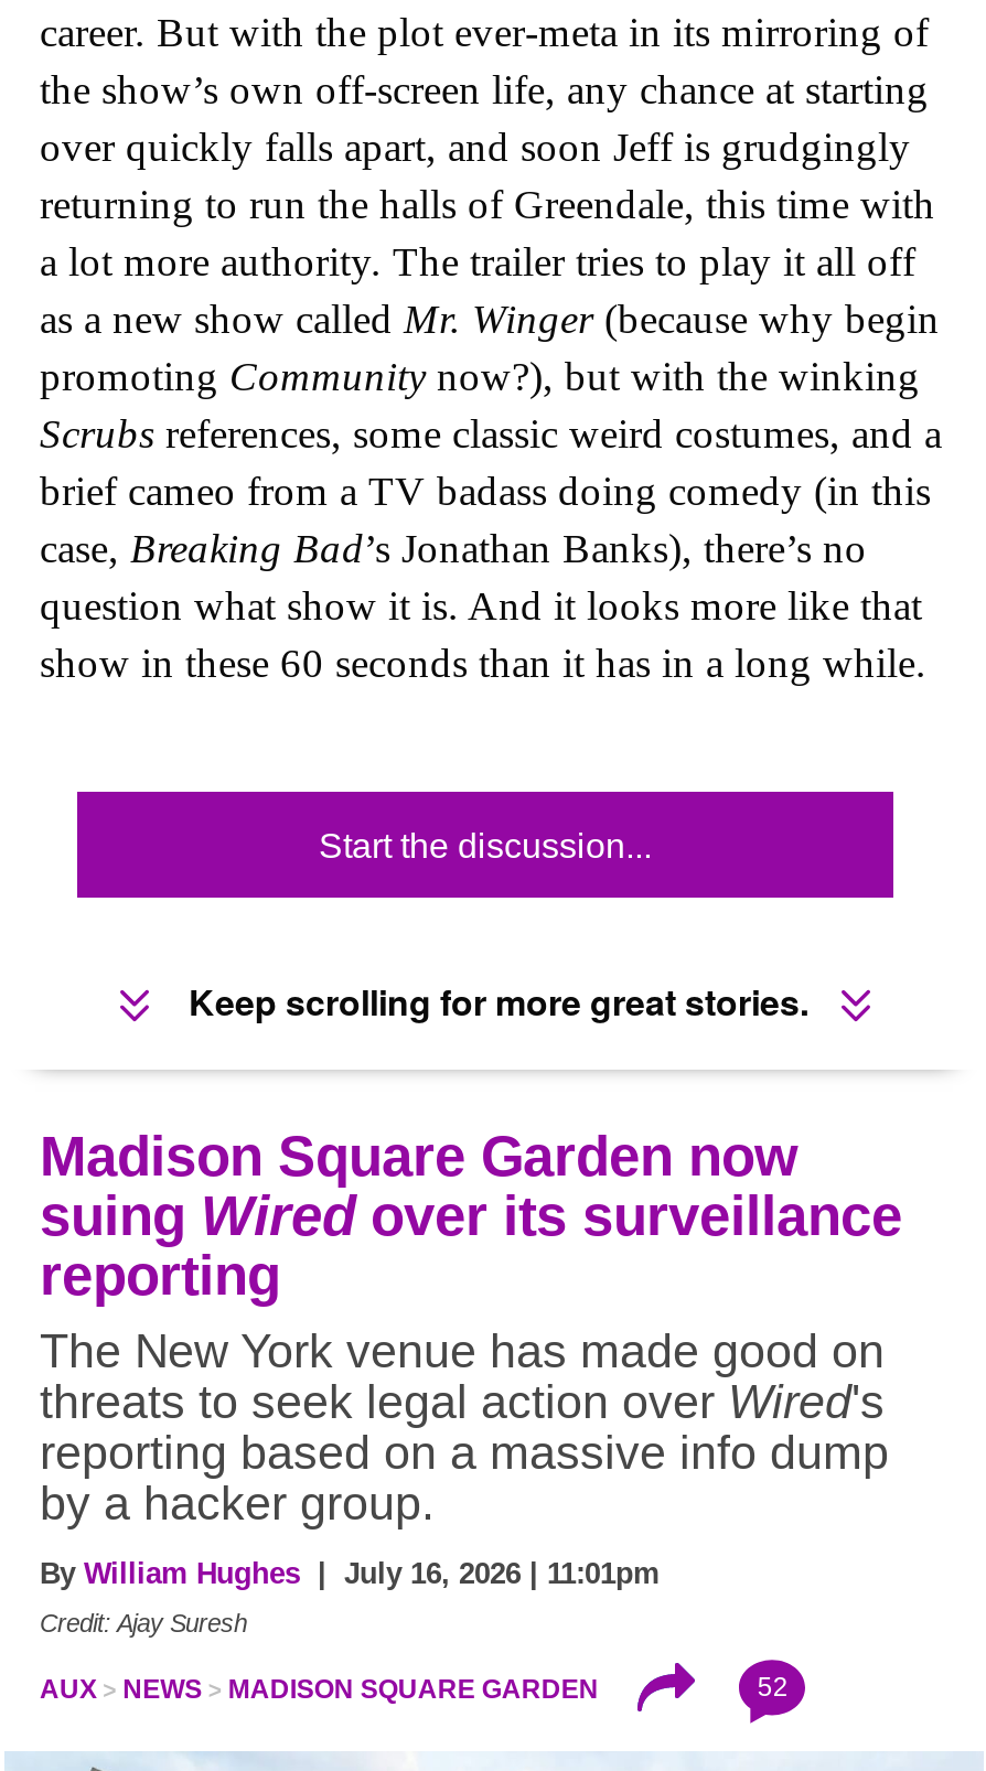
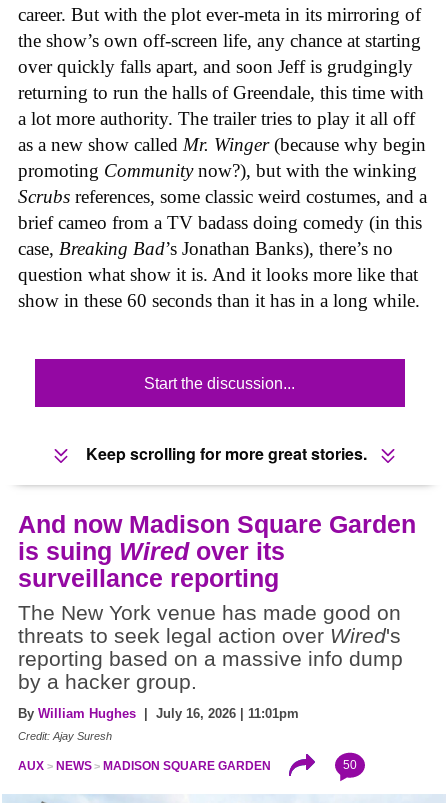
[40,1124,902,1305] Madison Square Garden now | suing Wired over its surveillance | reporting -> [18,510,416,592] And now Madison Square Garden | is suing Wired over its | surveillance reporting
[757,1672,788,1703] 52 -> [343,758,357,772] 50

